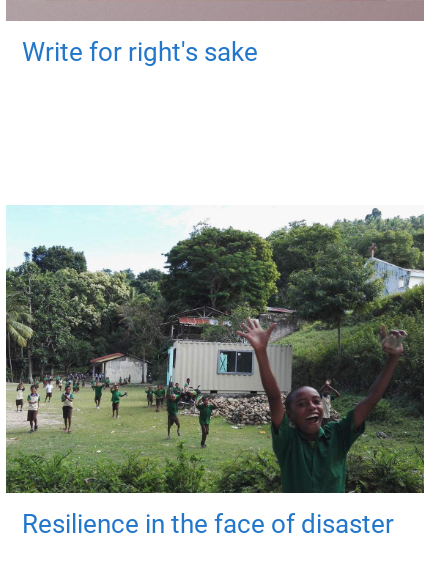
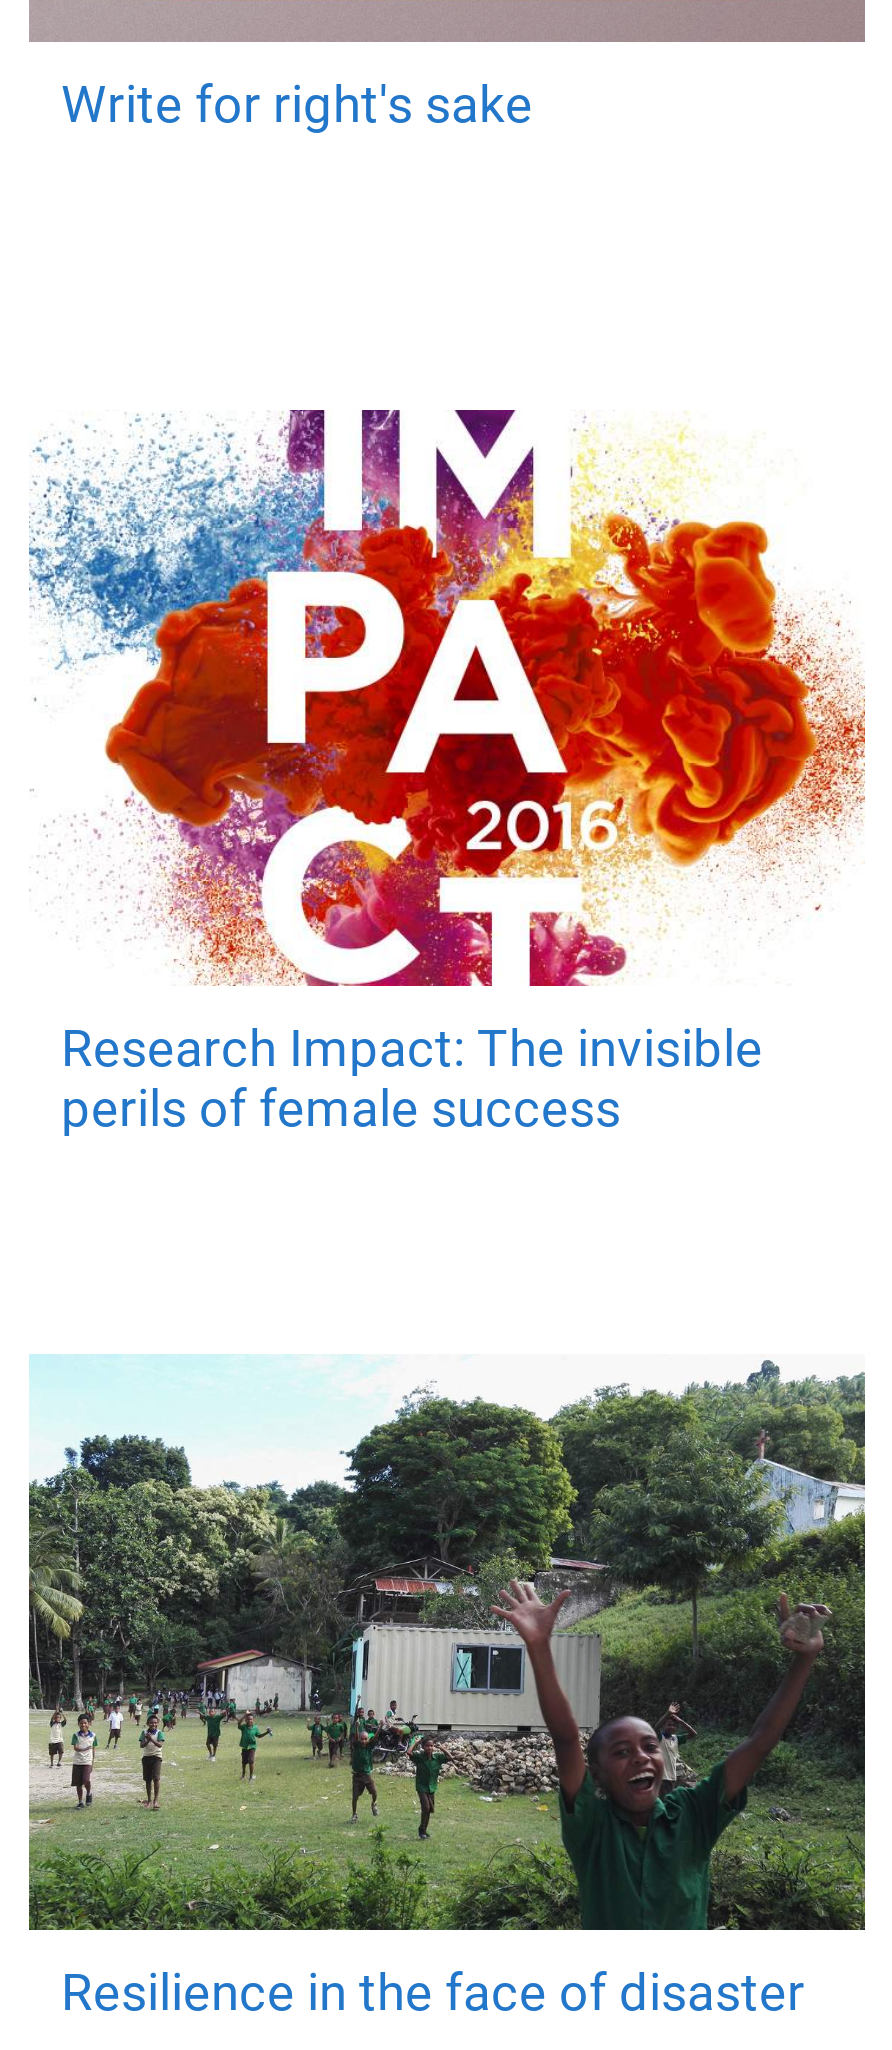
none -> [29,408,865,1138] [image] | Research Impact: The invisible | perils of female success

